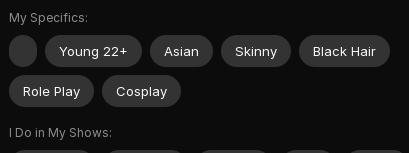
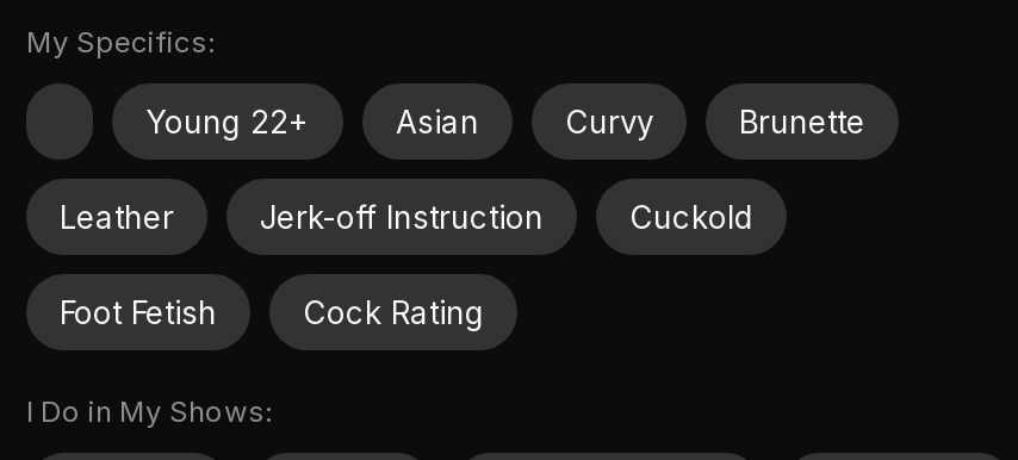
[23,42,376,98] Skinny | Black Hair | Role Play | Cosplay -> [60,101,865,330] Curvy | Brunette | Leather | Jerk-off Instruction | Cuckold | Foot Fetish | Cock Rating

